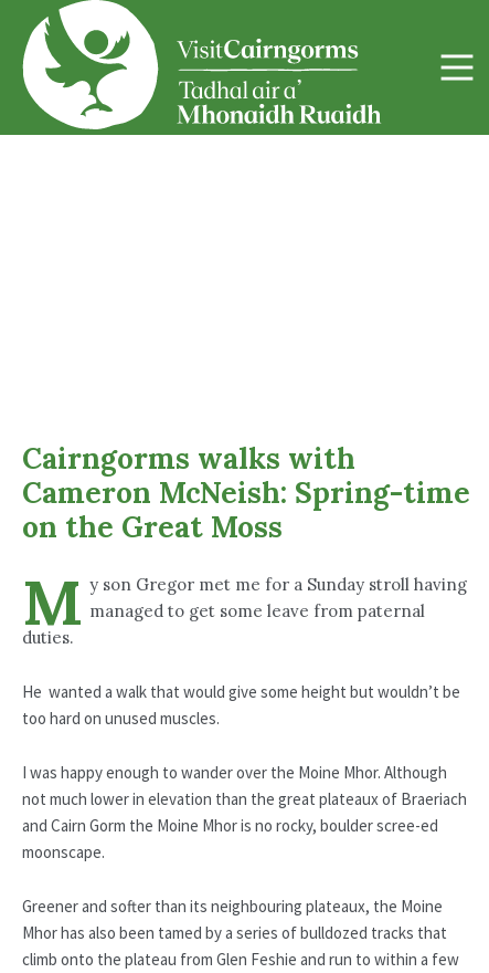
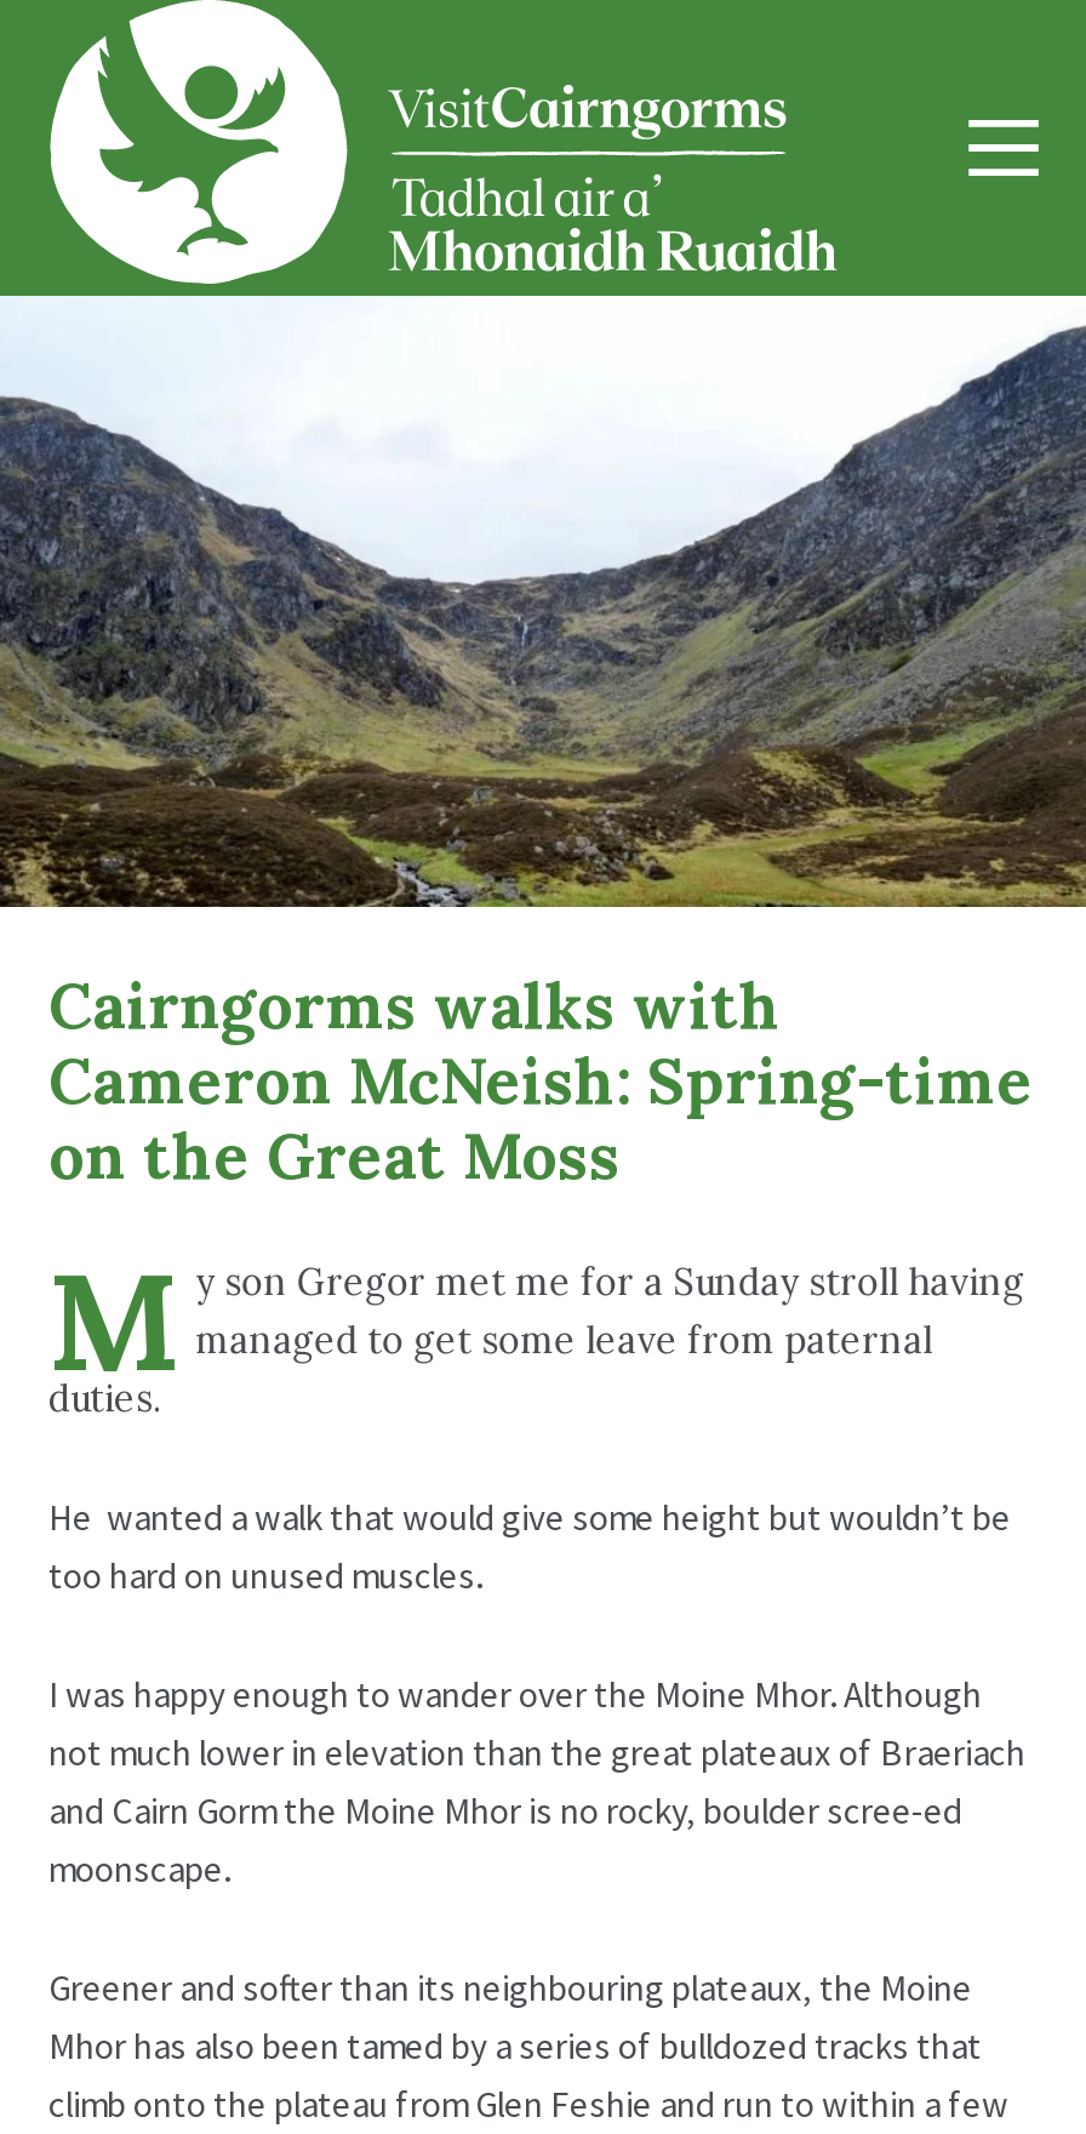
none -> [7,325,1079,909] [image]

